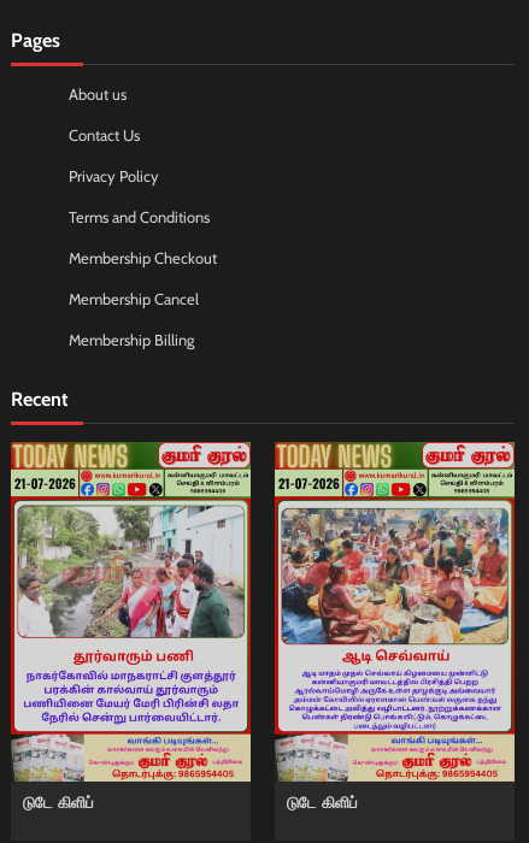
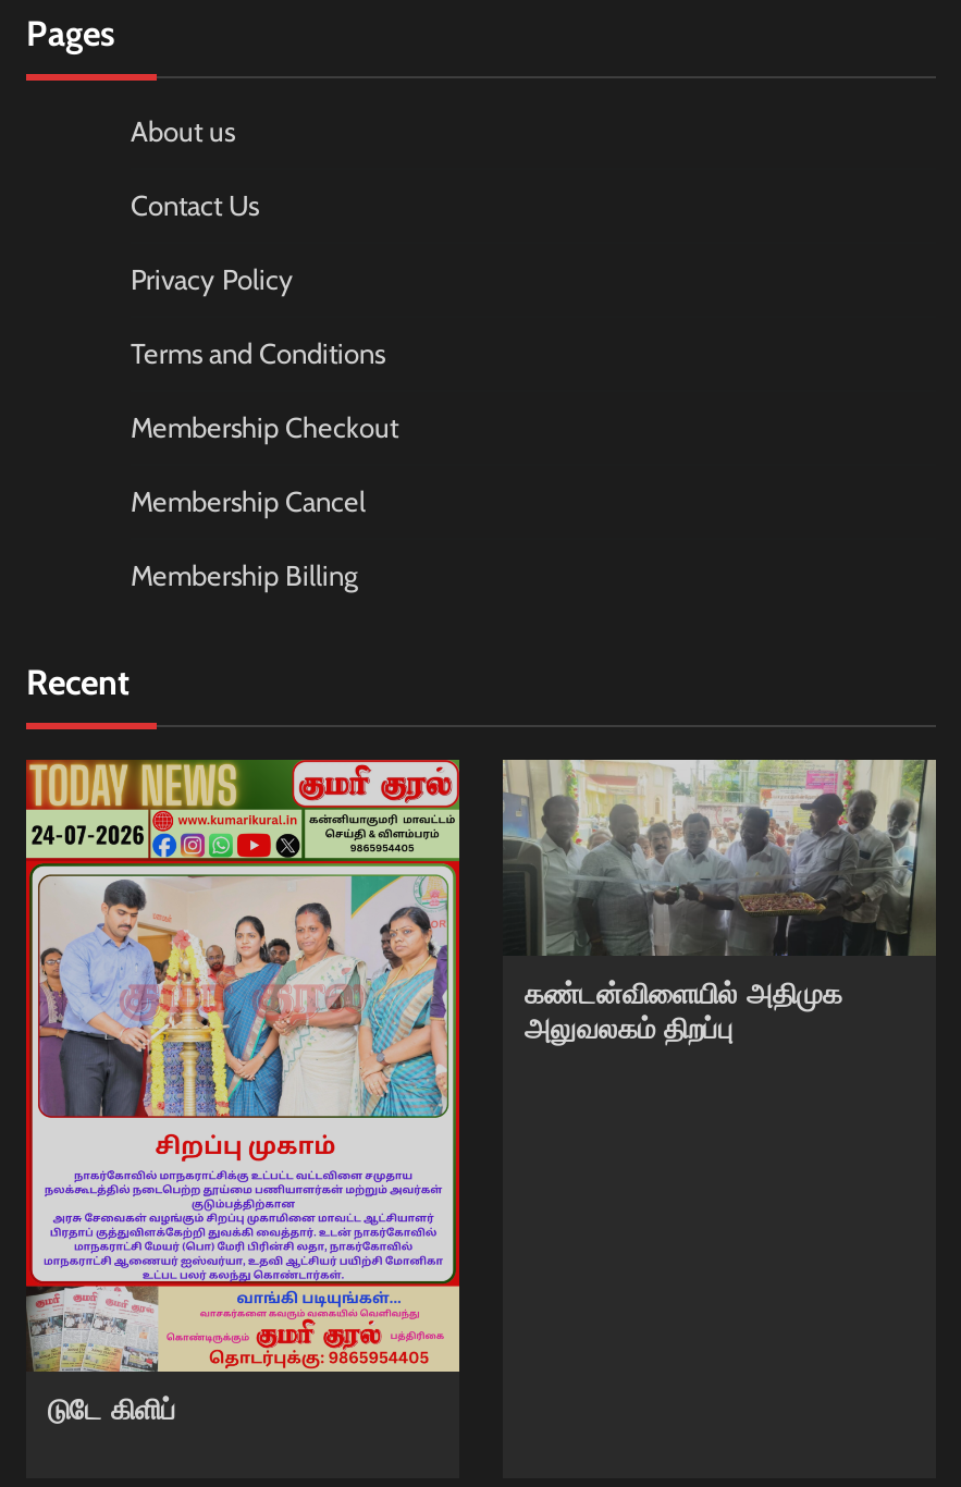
[274,441,516,813] [image] | டுடே கிளிப் -> [501,759,938,1373] [image] | கண்டன்விளையில் அதிமுக | அலுவலகம் திறப்பு
[17,495,249,732] [image] -> [37,859,453,1283] [image]

